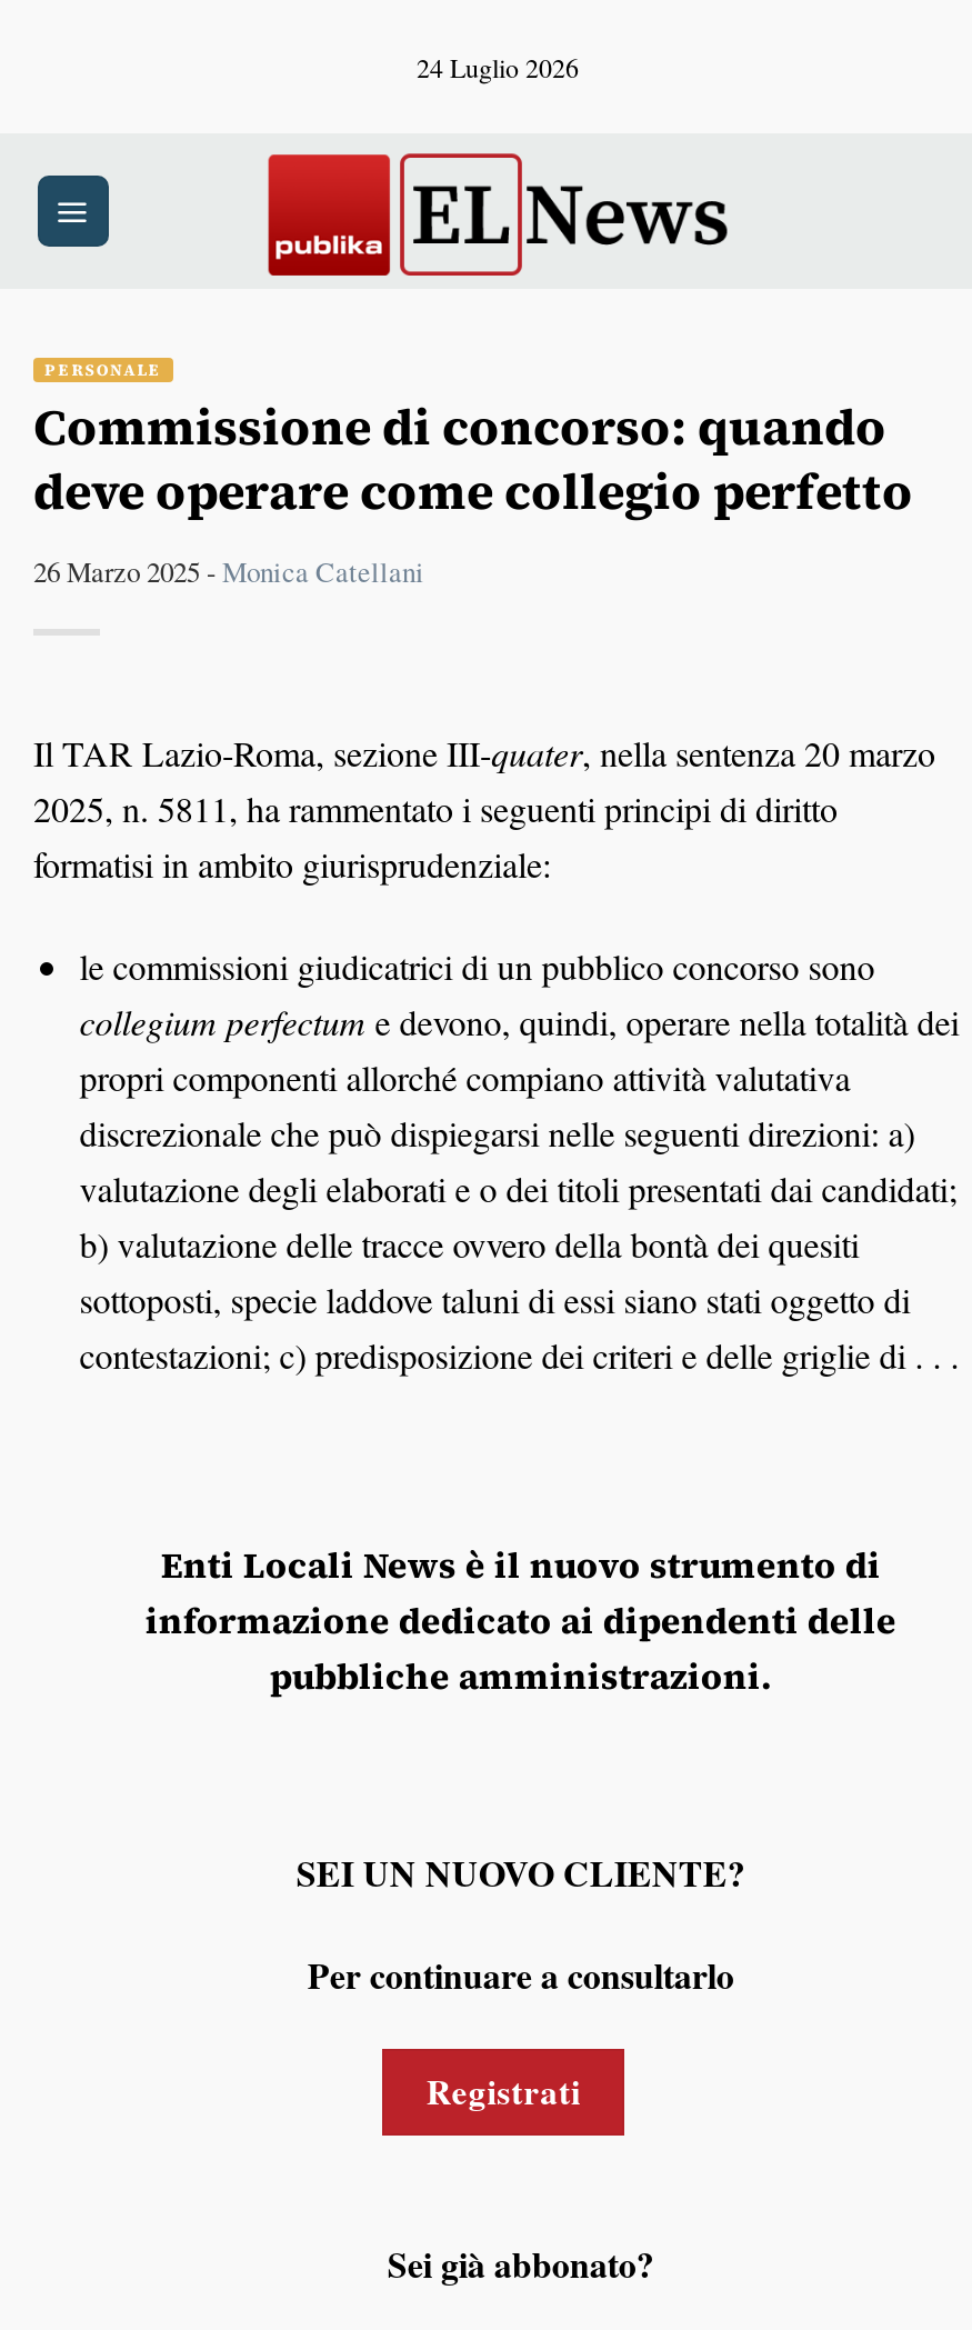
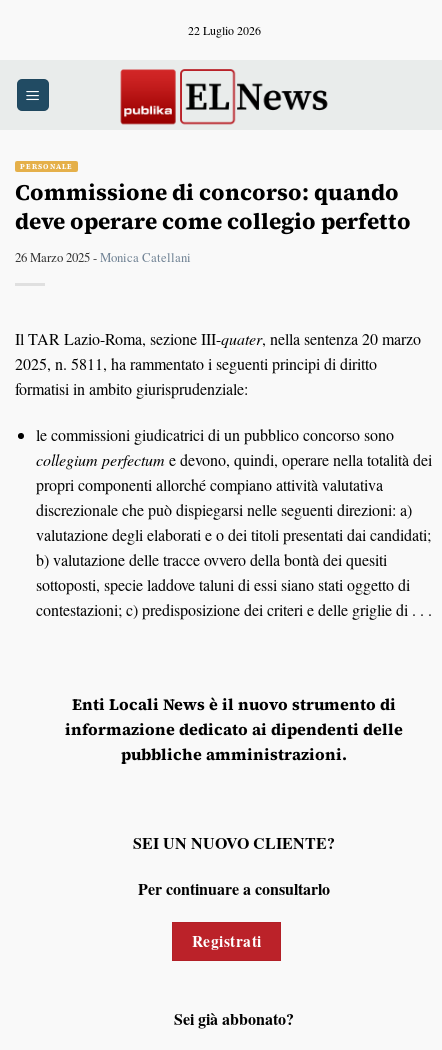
[417,48,579,83] 24 Luglio 2026 -> [187,21,260,37] 22 Luglio 2026

